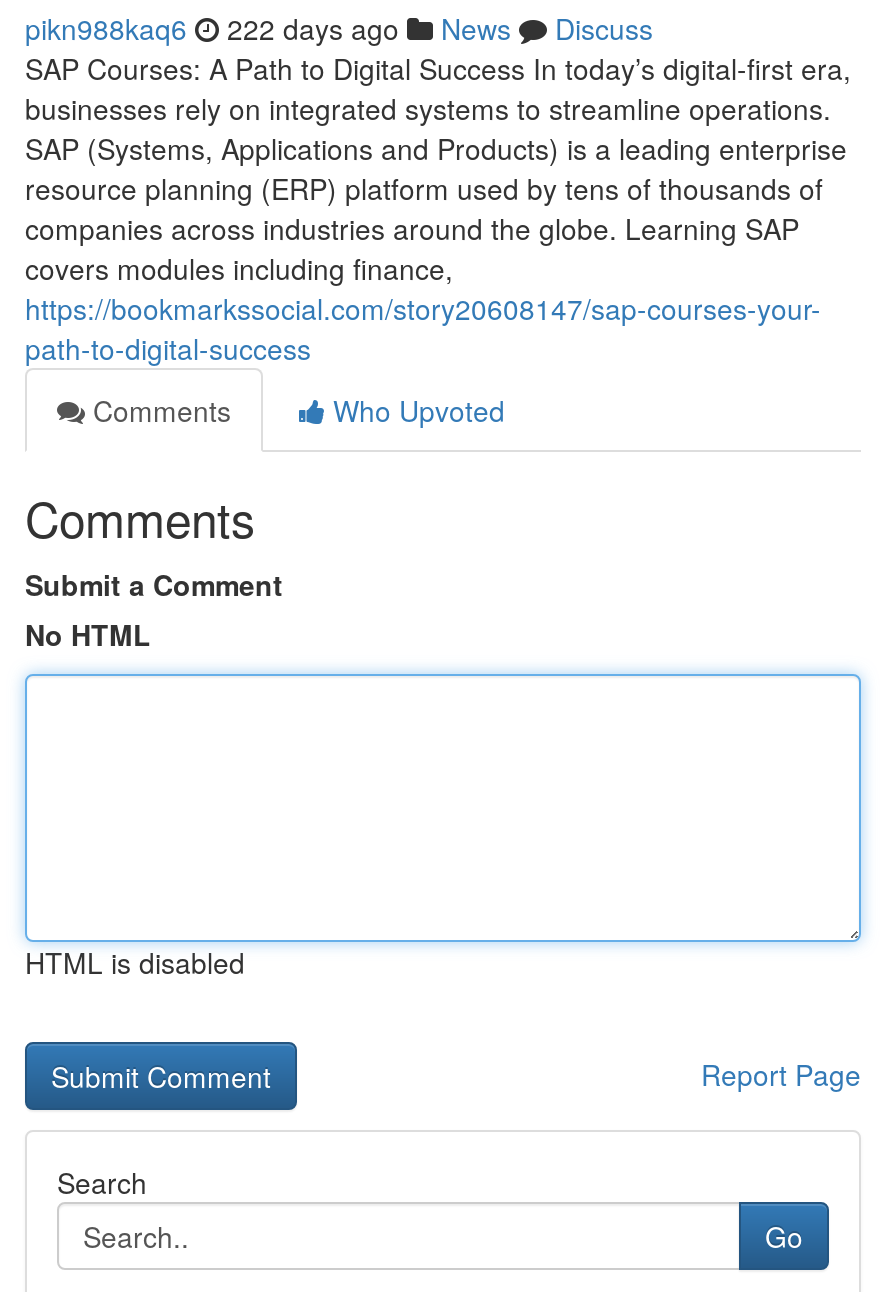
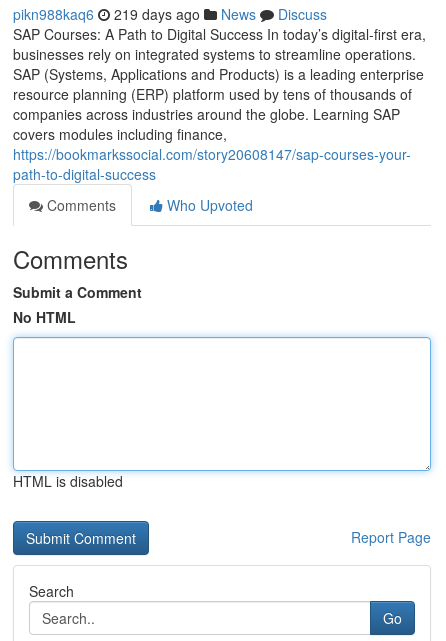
[25,8,653,48] pikn988kaq6 222 days ago News Discuss -> [13,4,327,24] pikn988kaq6 219 days ago News Discuss

